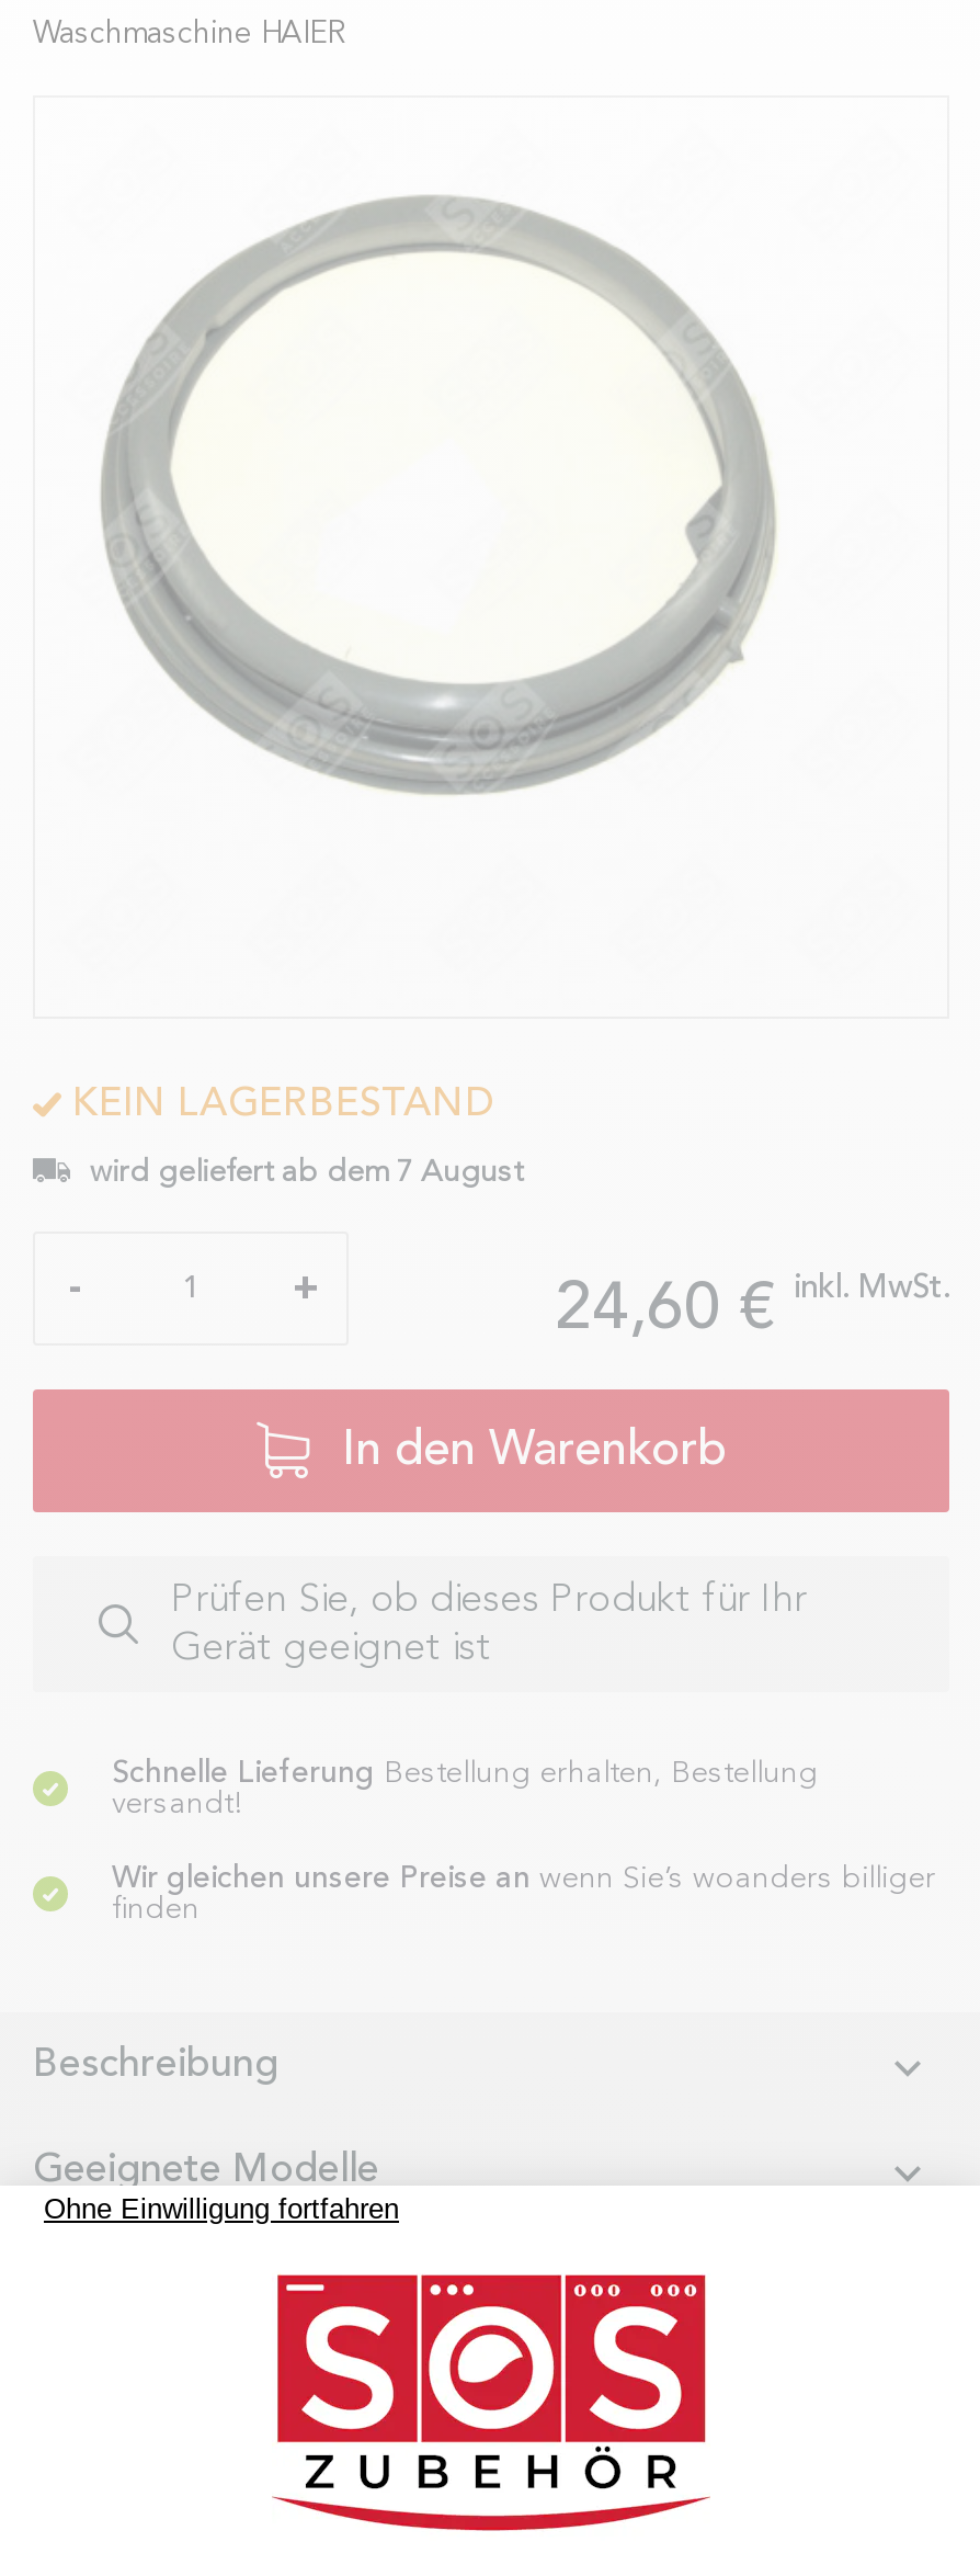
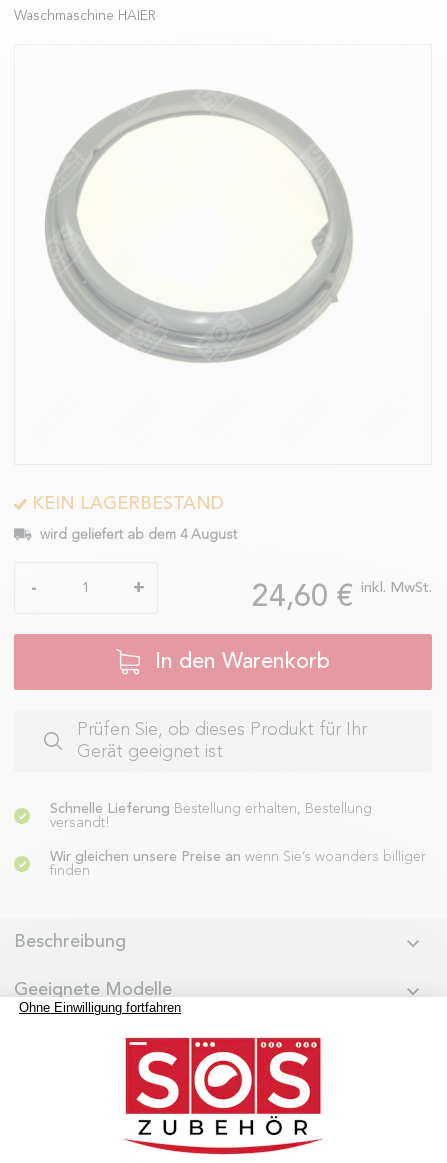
[81,1157,522,1188] wird geliefert ab dem 7 August -> [36,528,237,542] wird geliefert ab dem 4 August

